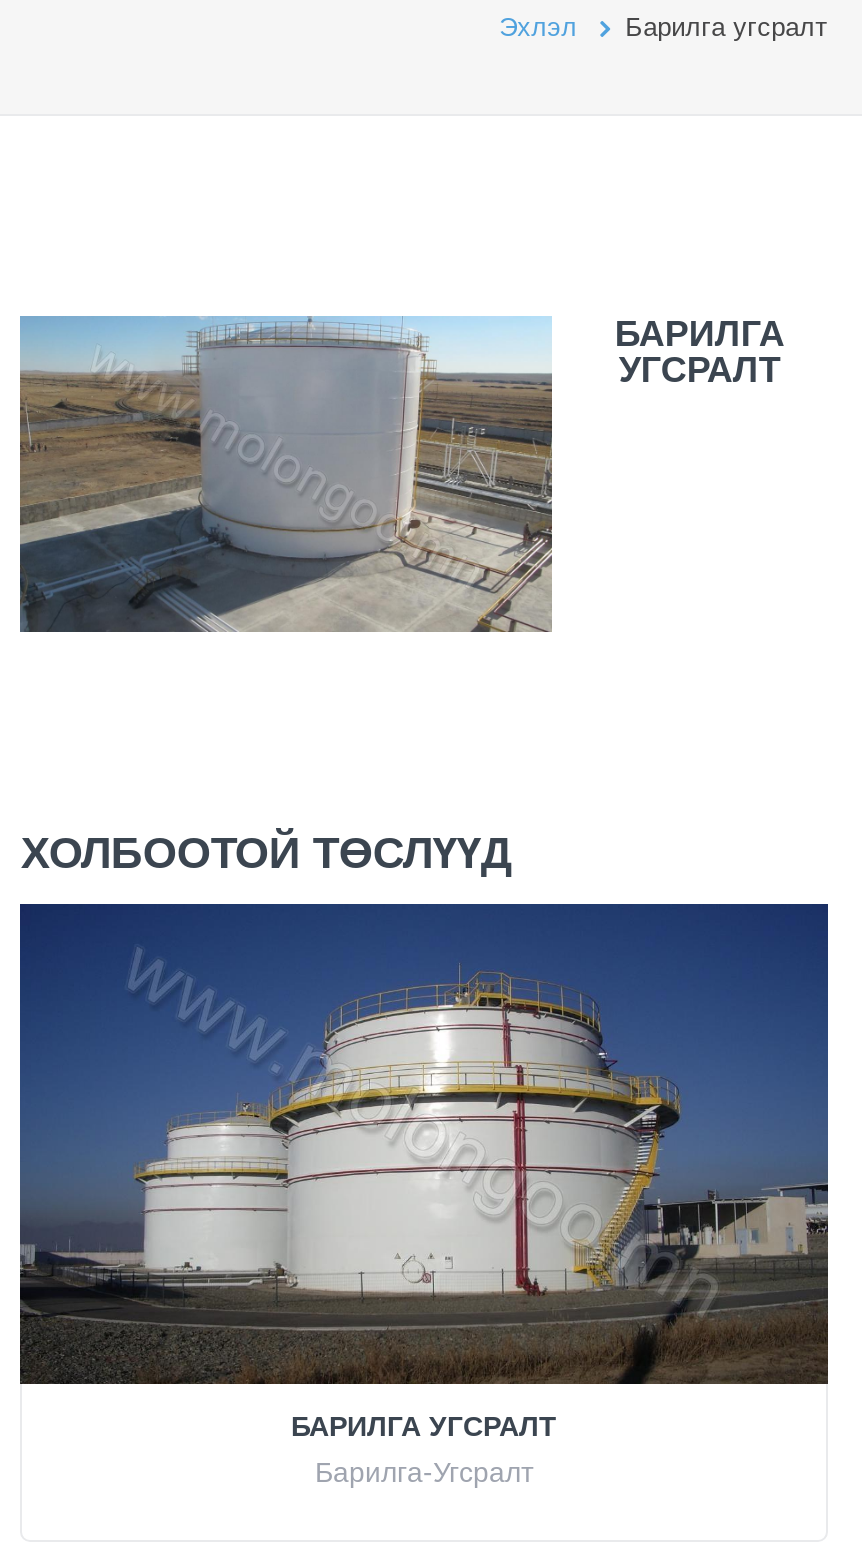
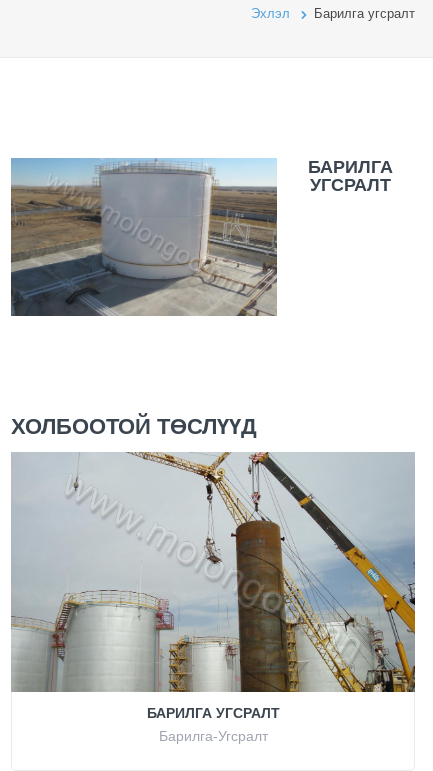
[18,902,830,1386] [image] -> [11,451,416,693] [image]

